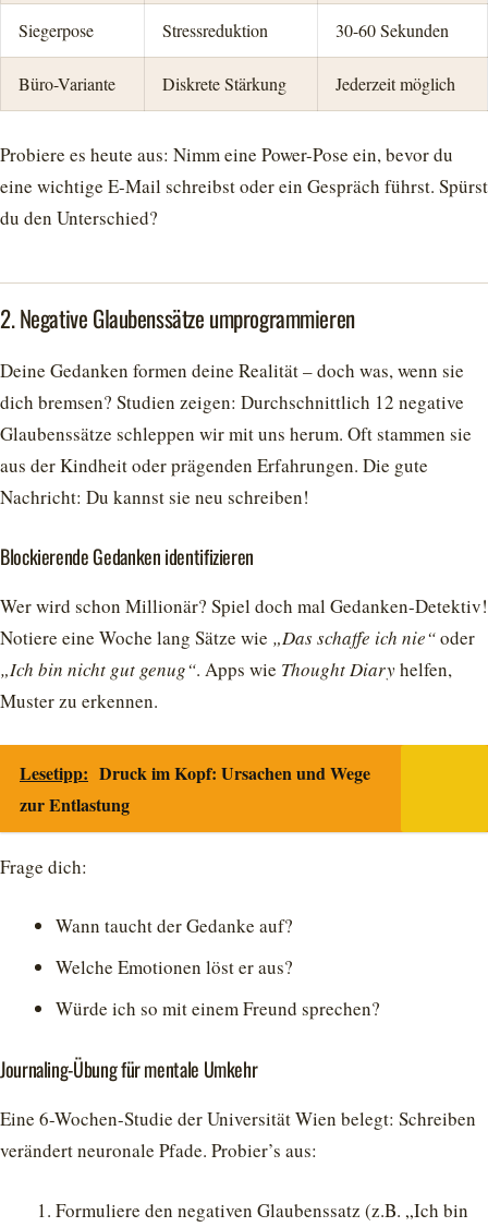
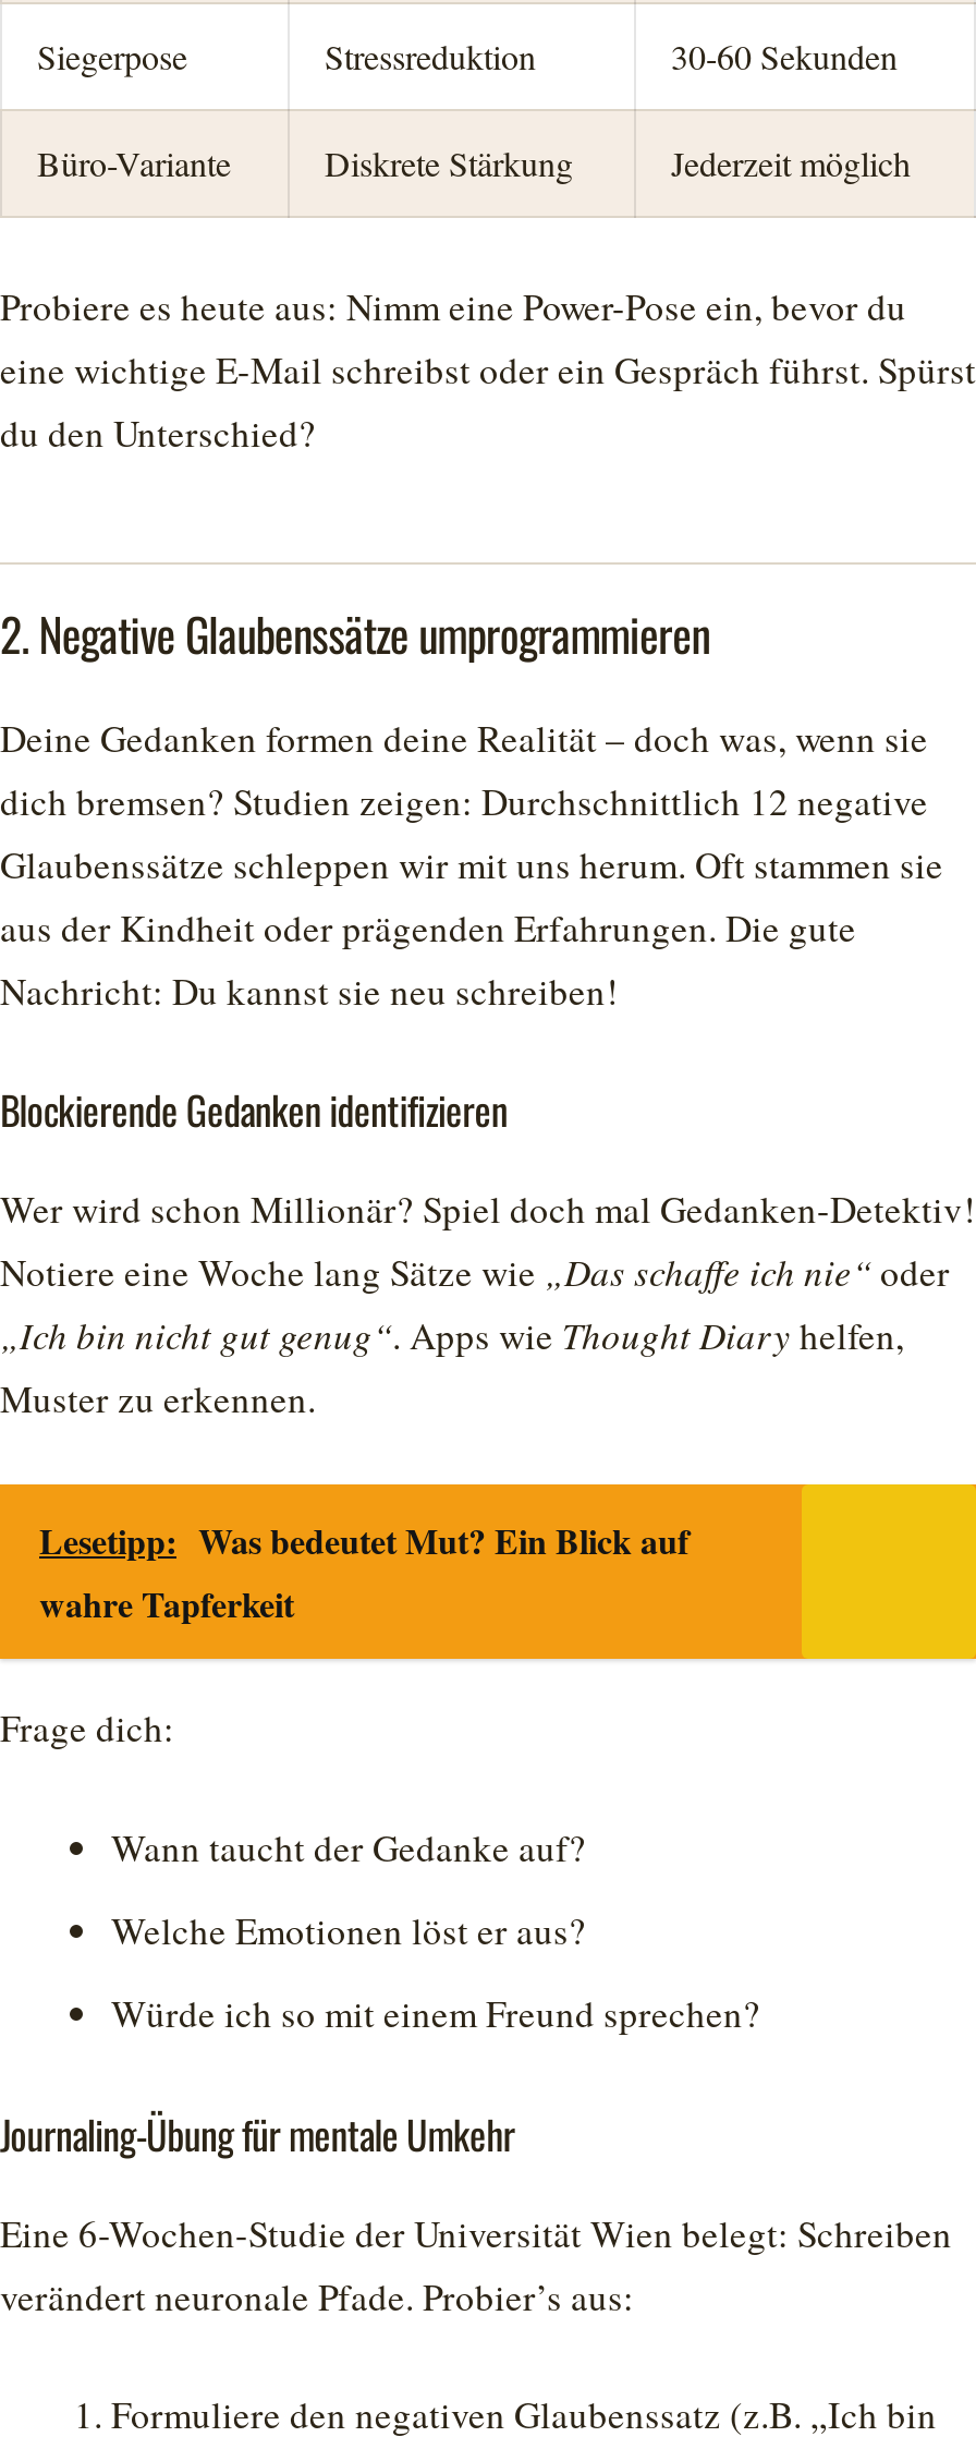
[20,760,370,817] Lesetipp: Druck im Kopf: Ursachen und Wege | zur Entlastung -> [39,1515,688,1629] Lesetipp: Was bedeutet Mut? Ein Blick auf | wahre Tapferkeit

